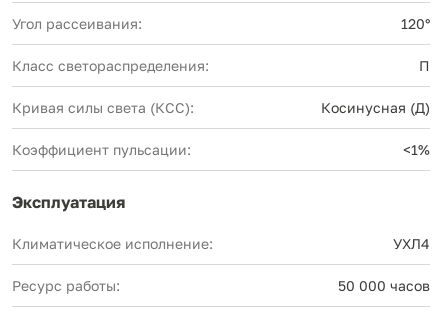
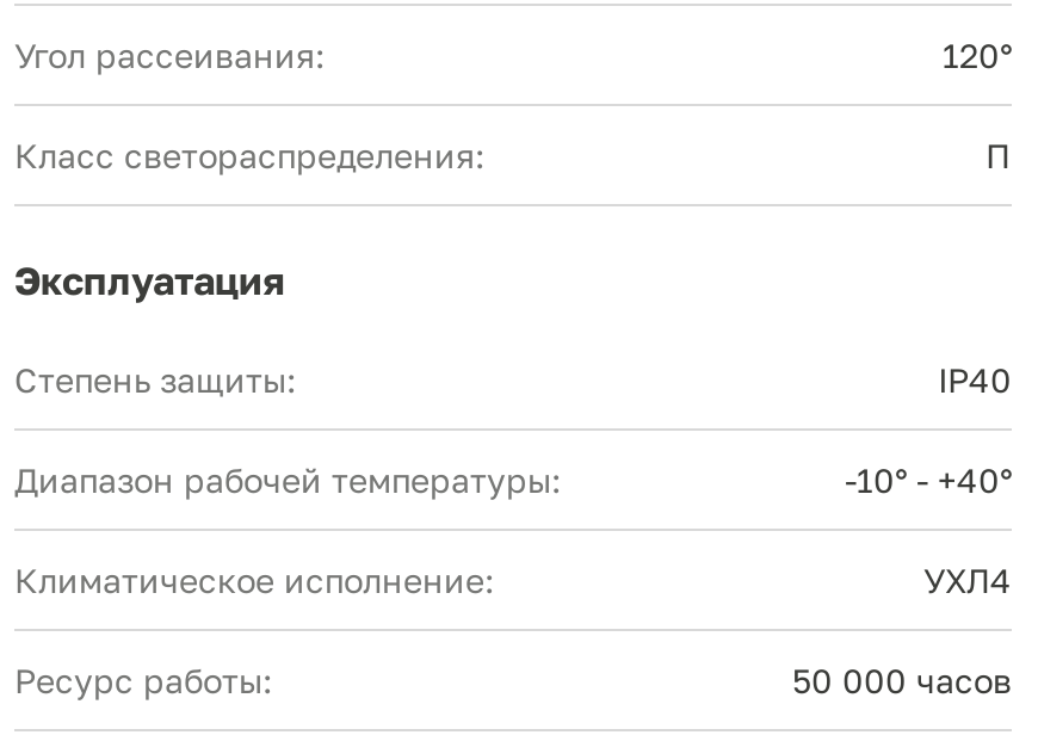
[12,99,430,158] Кривая силы света (КСС): | Косинусная (Д) | Коэффициент пульсации: | <1% -> none
moved [12,192,125,212] -> [14,256,284,304]: Эксплуатация
none -> [14,359,1012,500] Степень защиты: | IP40 | Диапазон рабочей температуры: | -10° - +40°

